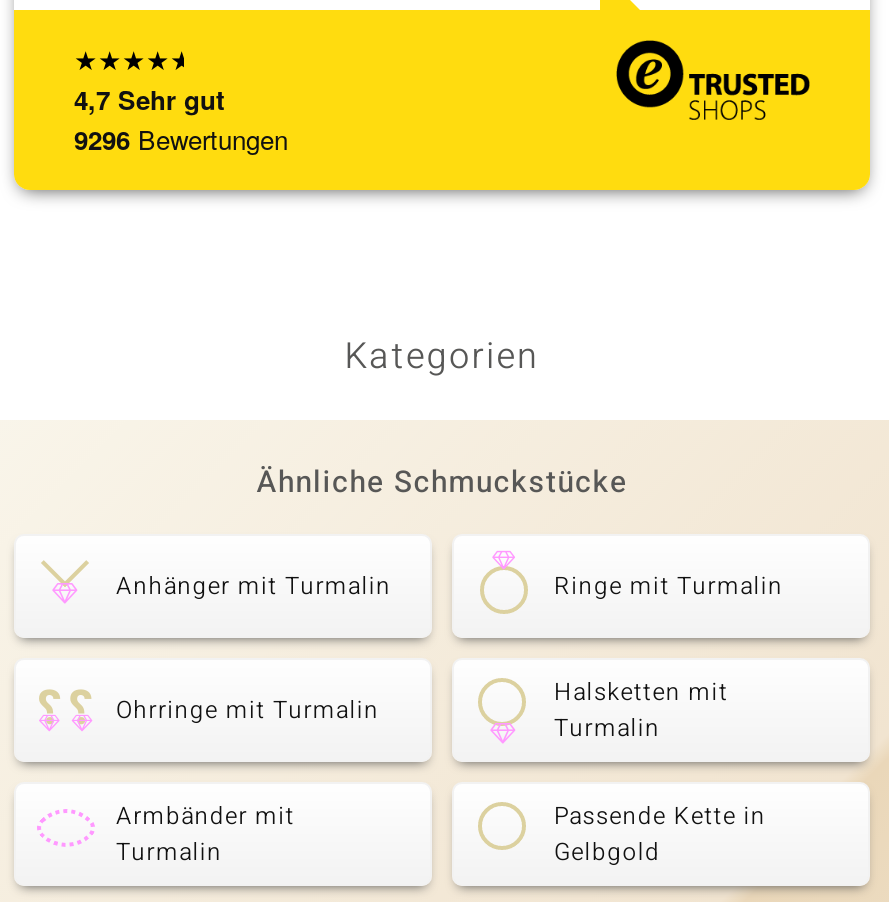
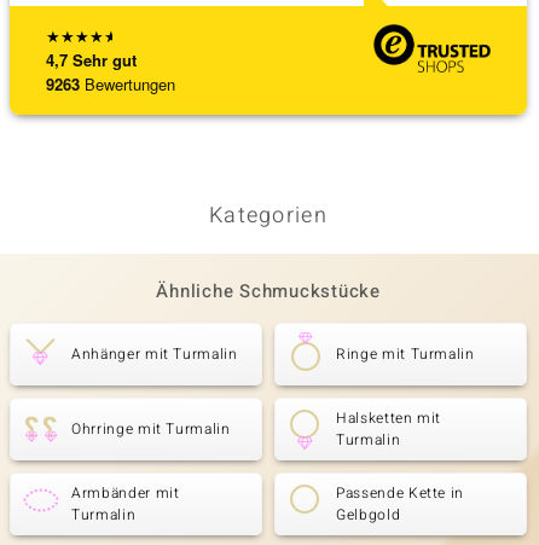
[74,120,288,158] 9296 Bewertungen -> [46,73,175,95] 9263 Bewertungen

